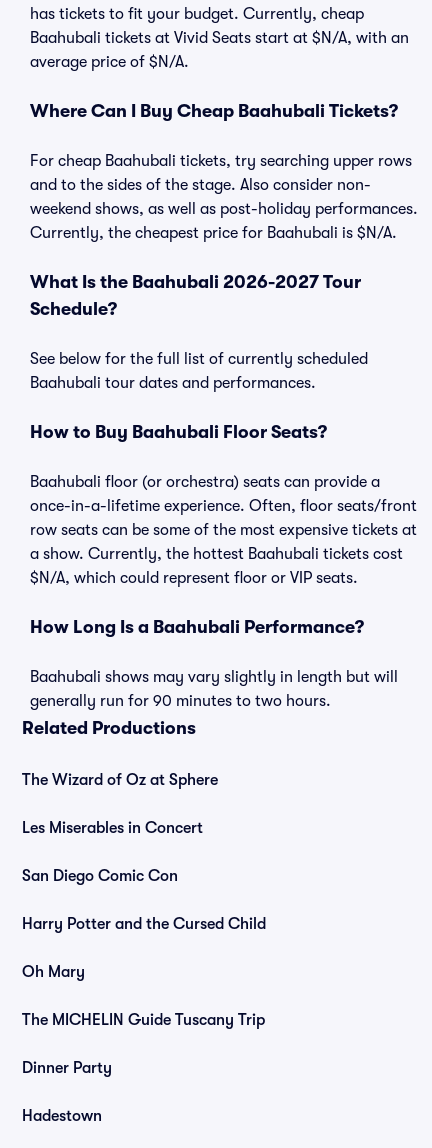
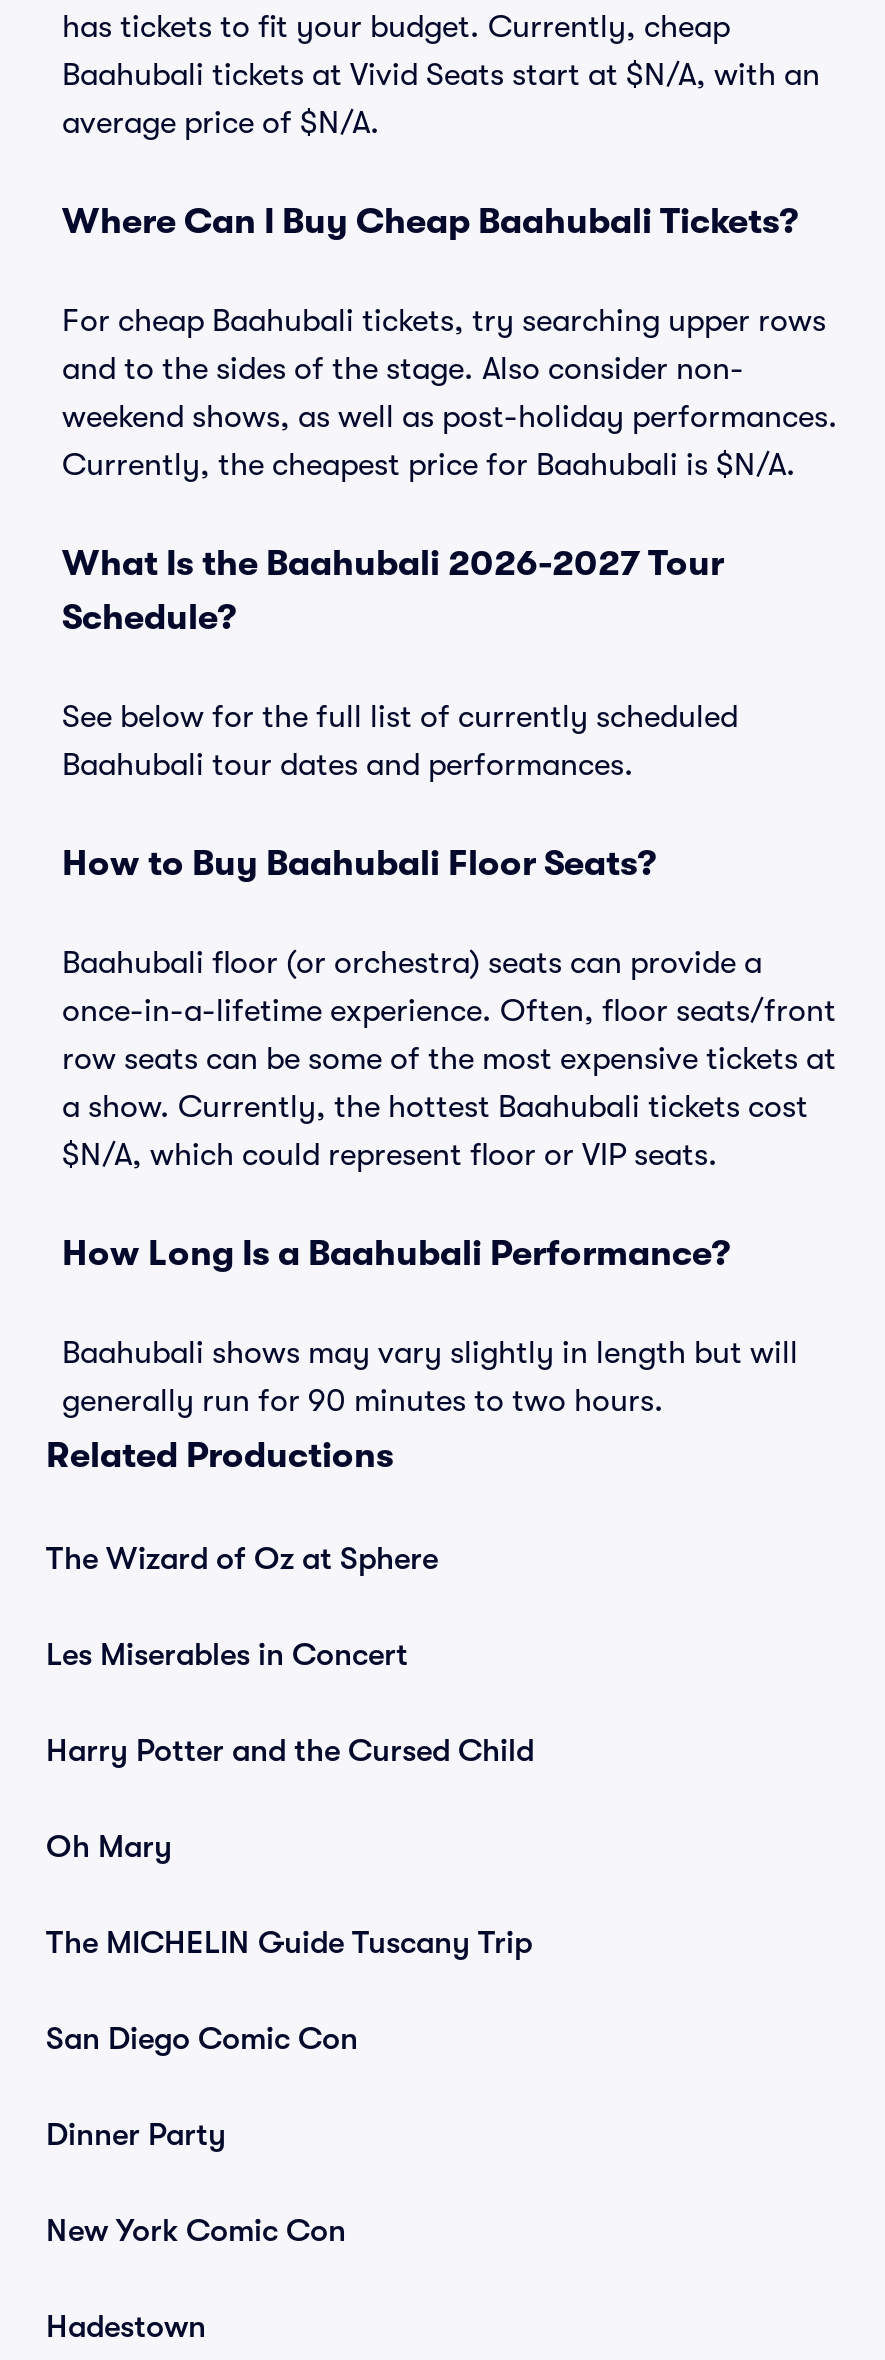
moved [22,867,178,885] -> [46,2021,358,2057]: San Diego Comic Con
moved [22,915,266,1029] -> [46,1733,534,1961]: Harry Potter and the Cursed Child | Oh Mary | The MICHELIN Guide Tuscany Trip
none -> [46,2213,346,2249] New York Comic Con

